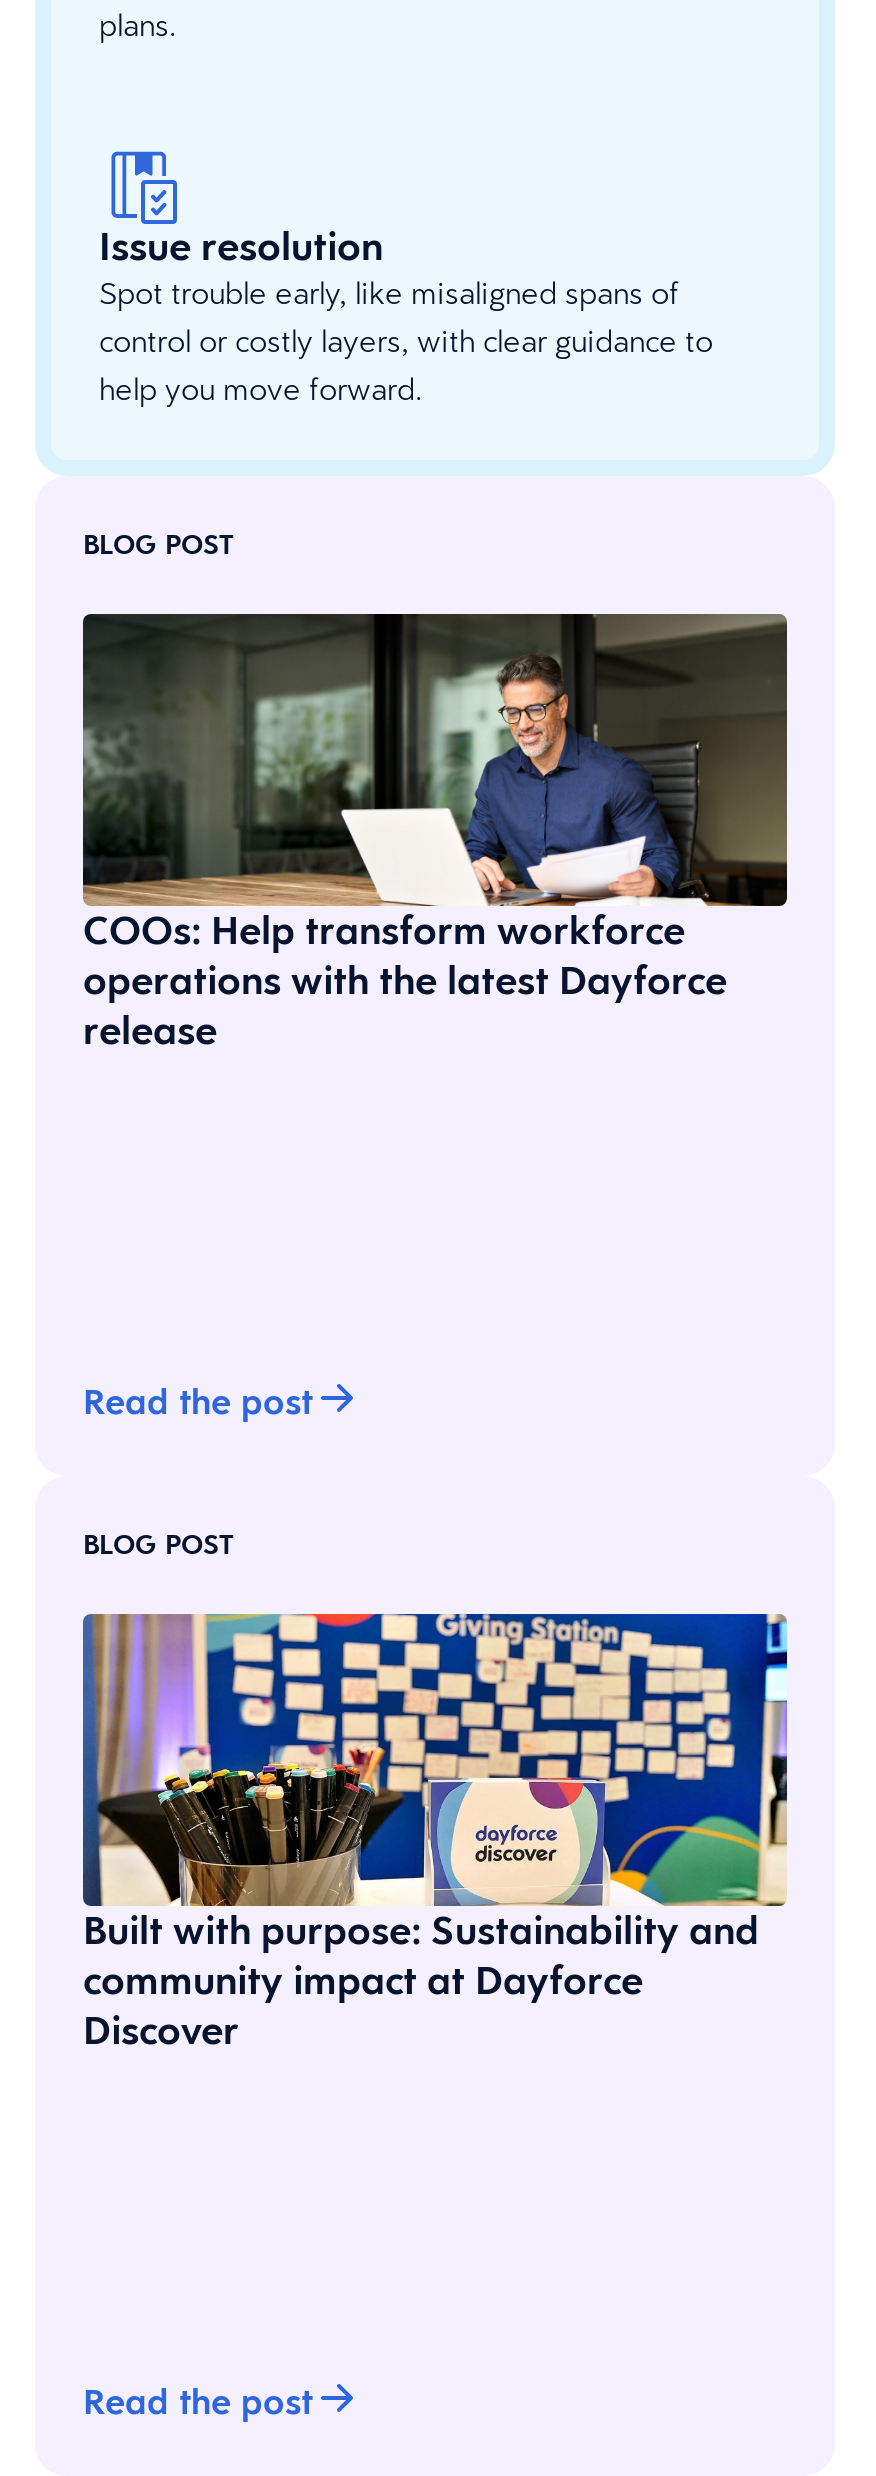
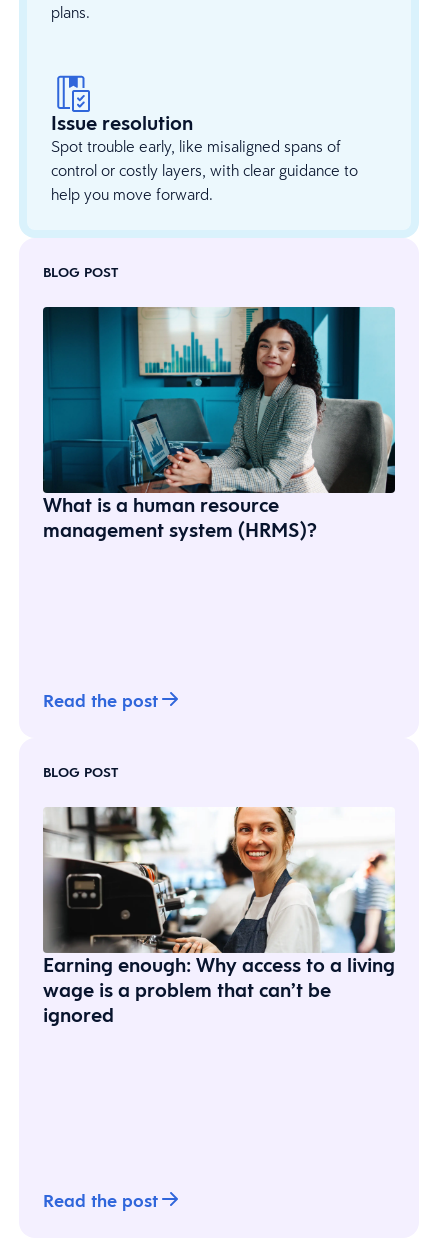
[81,612,789,1057] [image] | COOs: Help transform workforce | operations with the latest Dayforce | release -> [42,306,396,543] [image] | What is a human resource | management system (HRMS)?
[81,1612,789,2057] [image] | Built with purpose: Sustainability and | community impact at Dayforce | Discover -> [43,806,395,1028] [image] | Earning enough: Why access to a living | wage is a problem that can’t be | ignored

